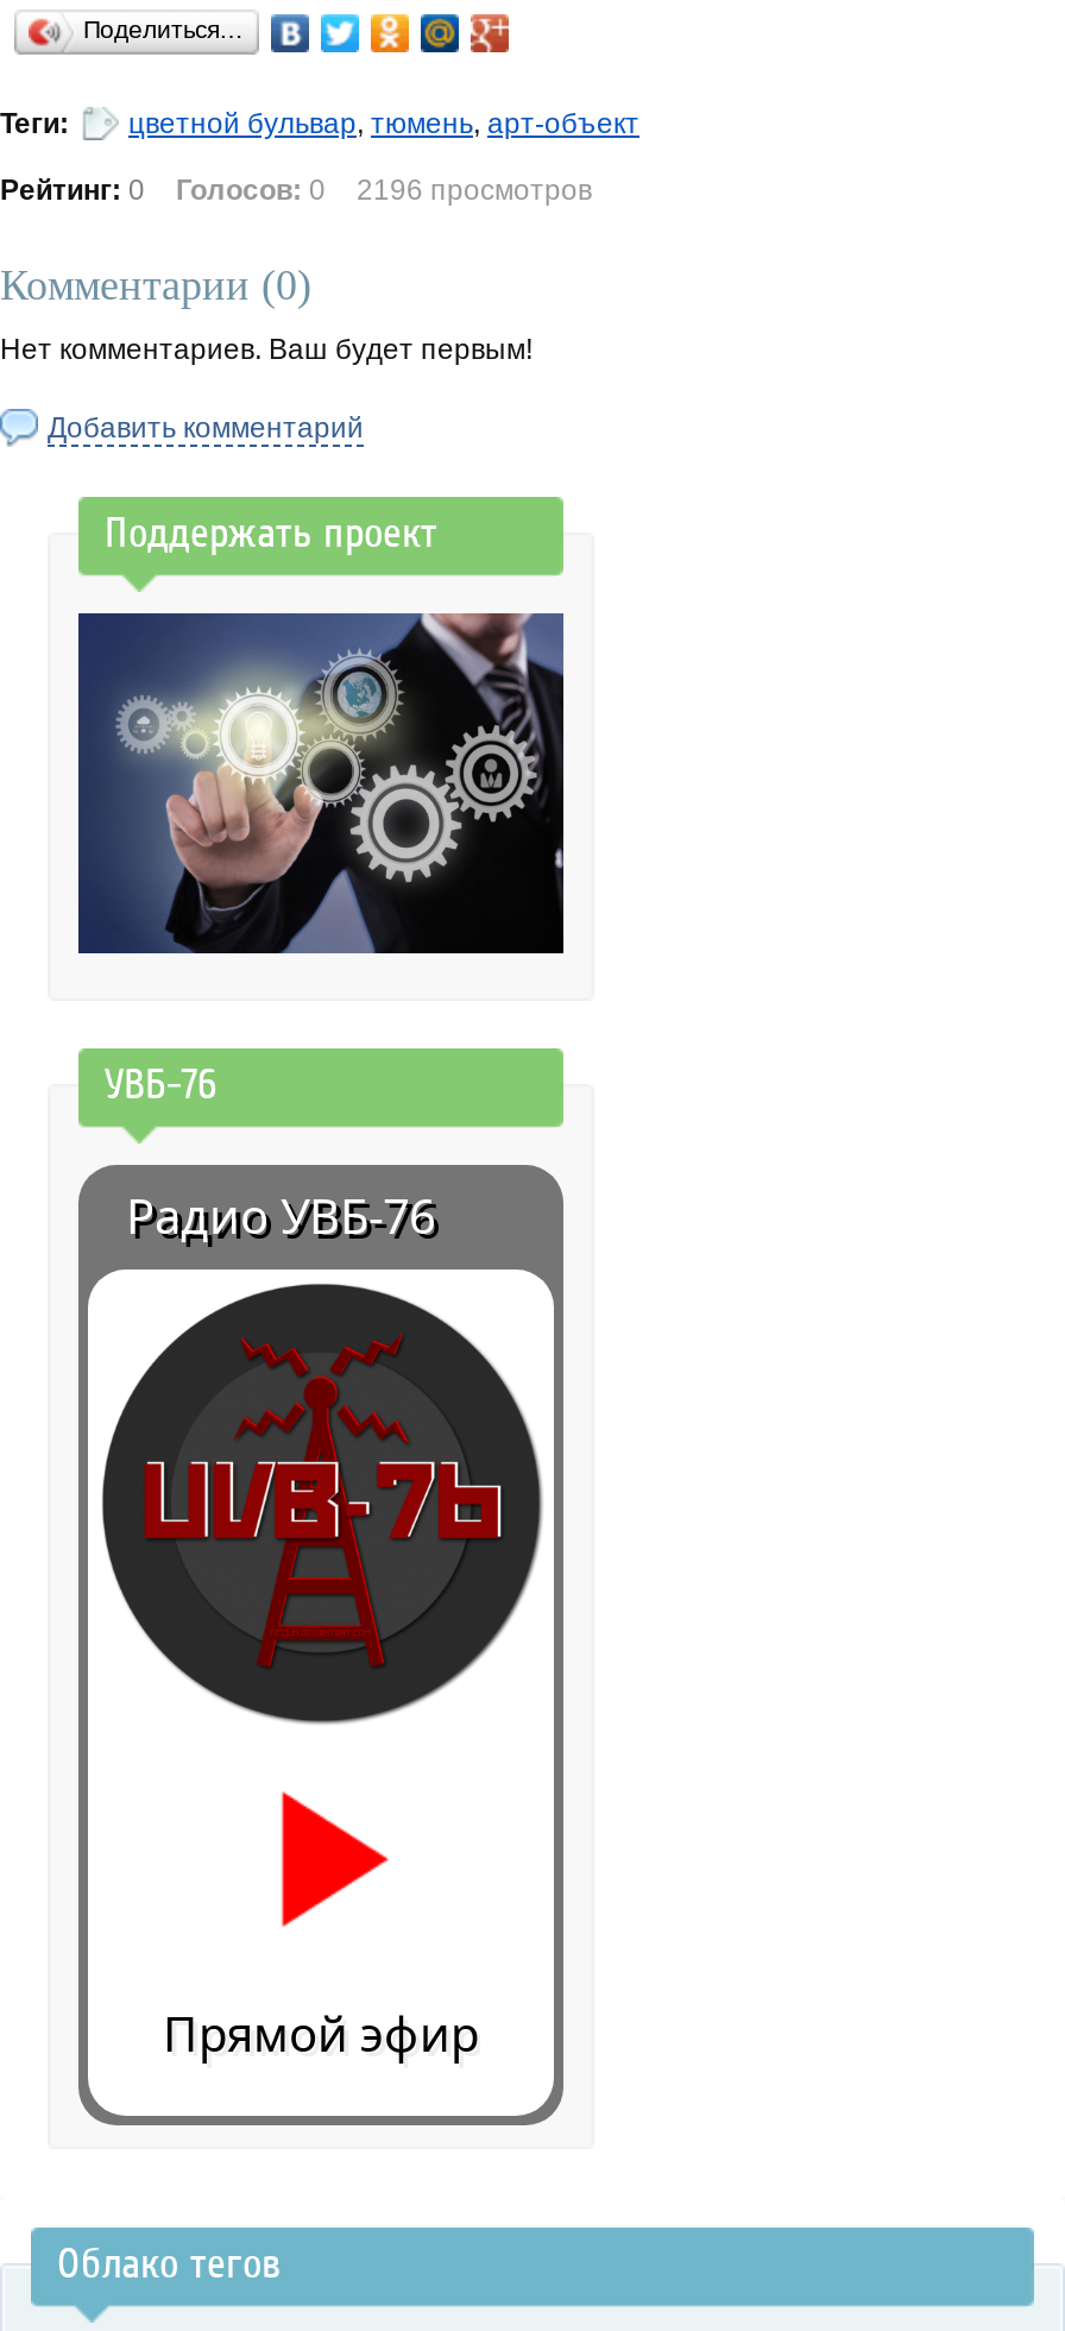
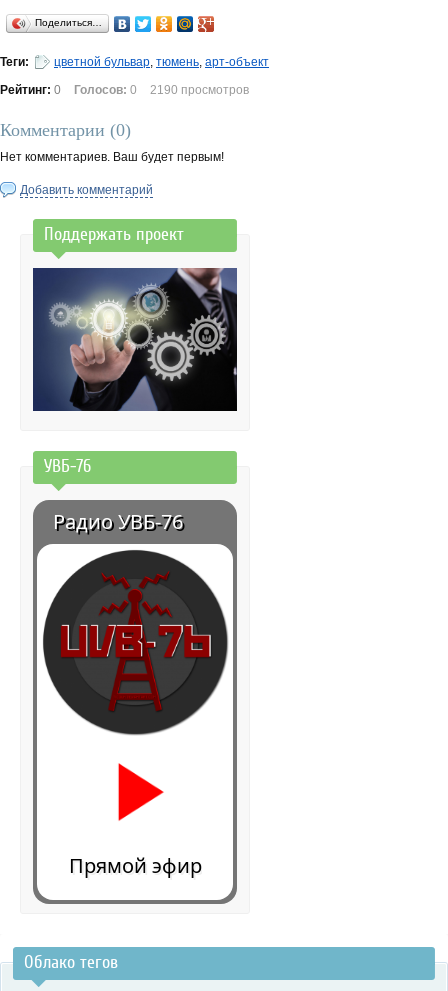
[0,174,592,207] Рейтинг: 0 Голосов: 0 2196 просмотров -> [0,83,249,97] Рейтинг: 0 Голосов: 0 2190 просмотров

